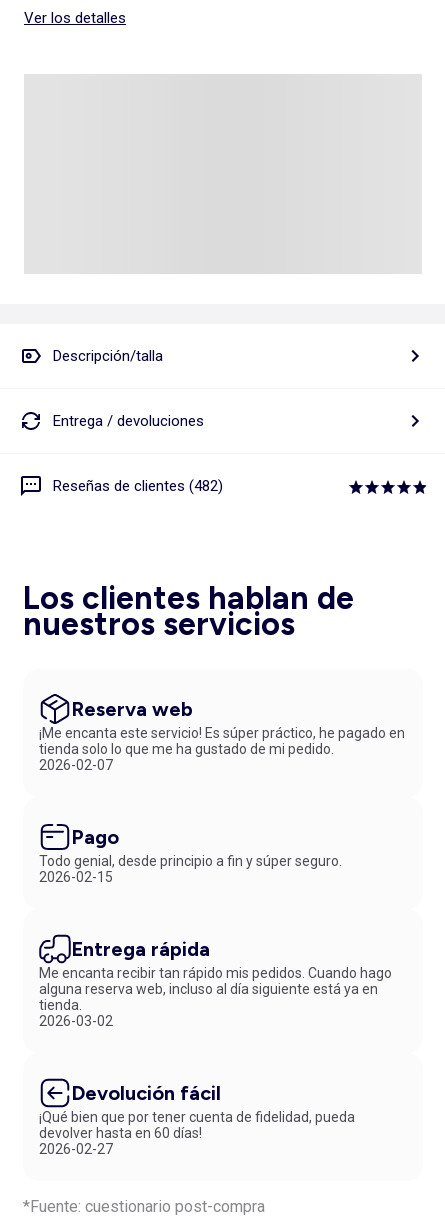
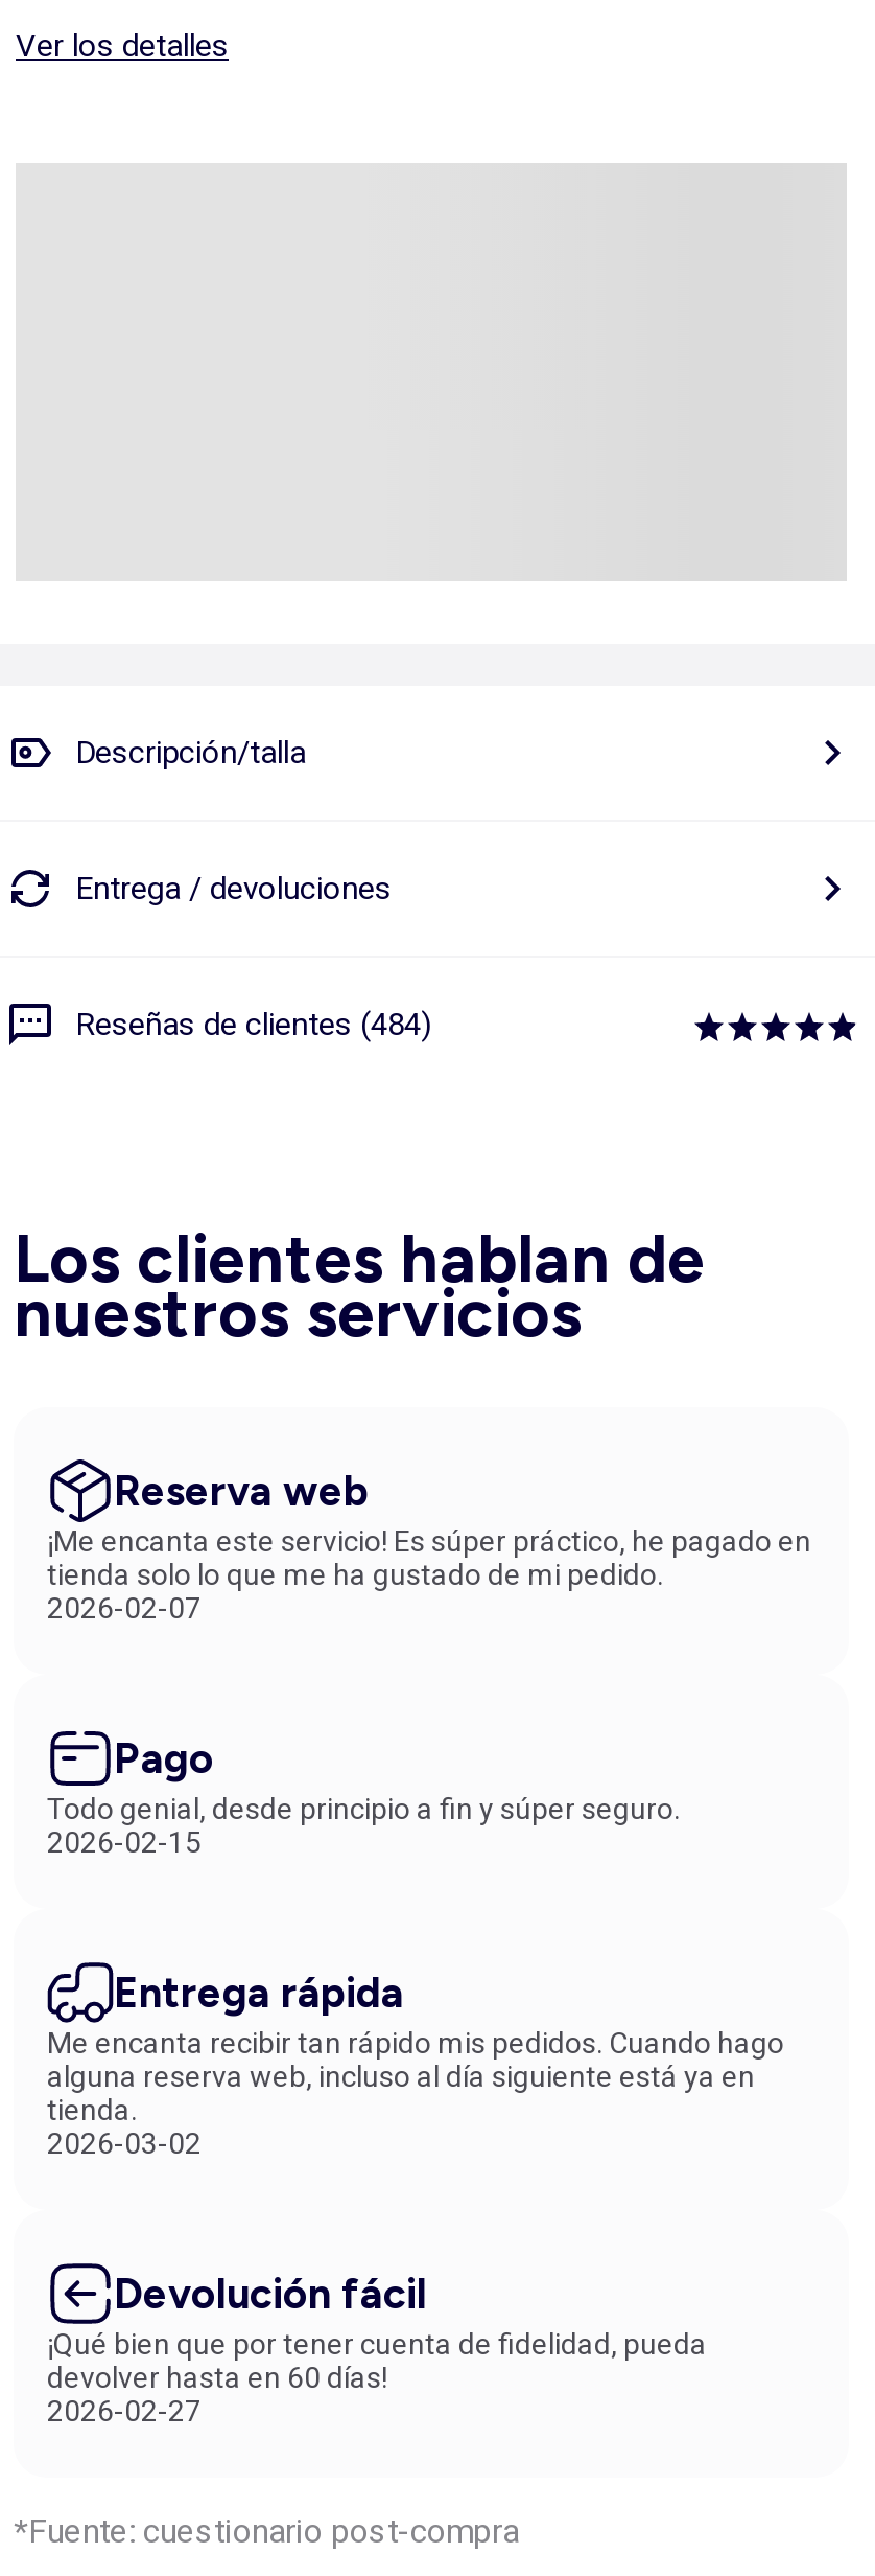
[53,477,223,495] Reseñas de clientes (482) -> [76,1005,431,1043] Reseñas de clientes (484)

